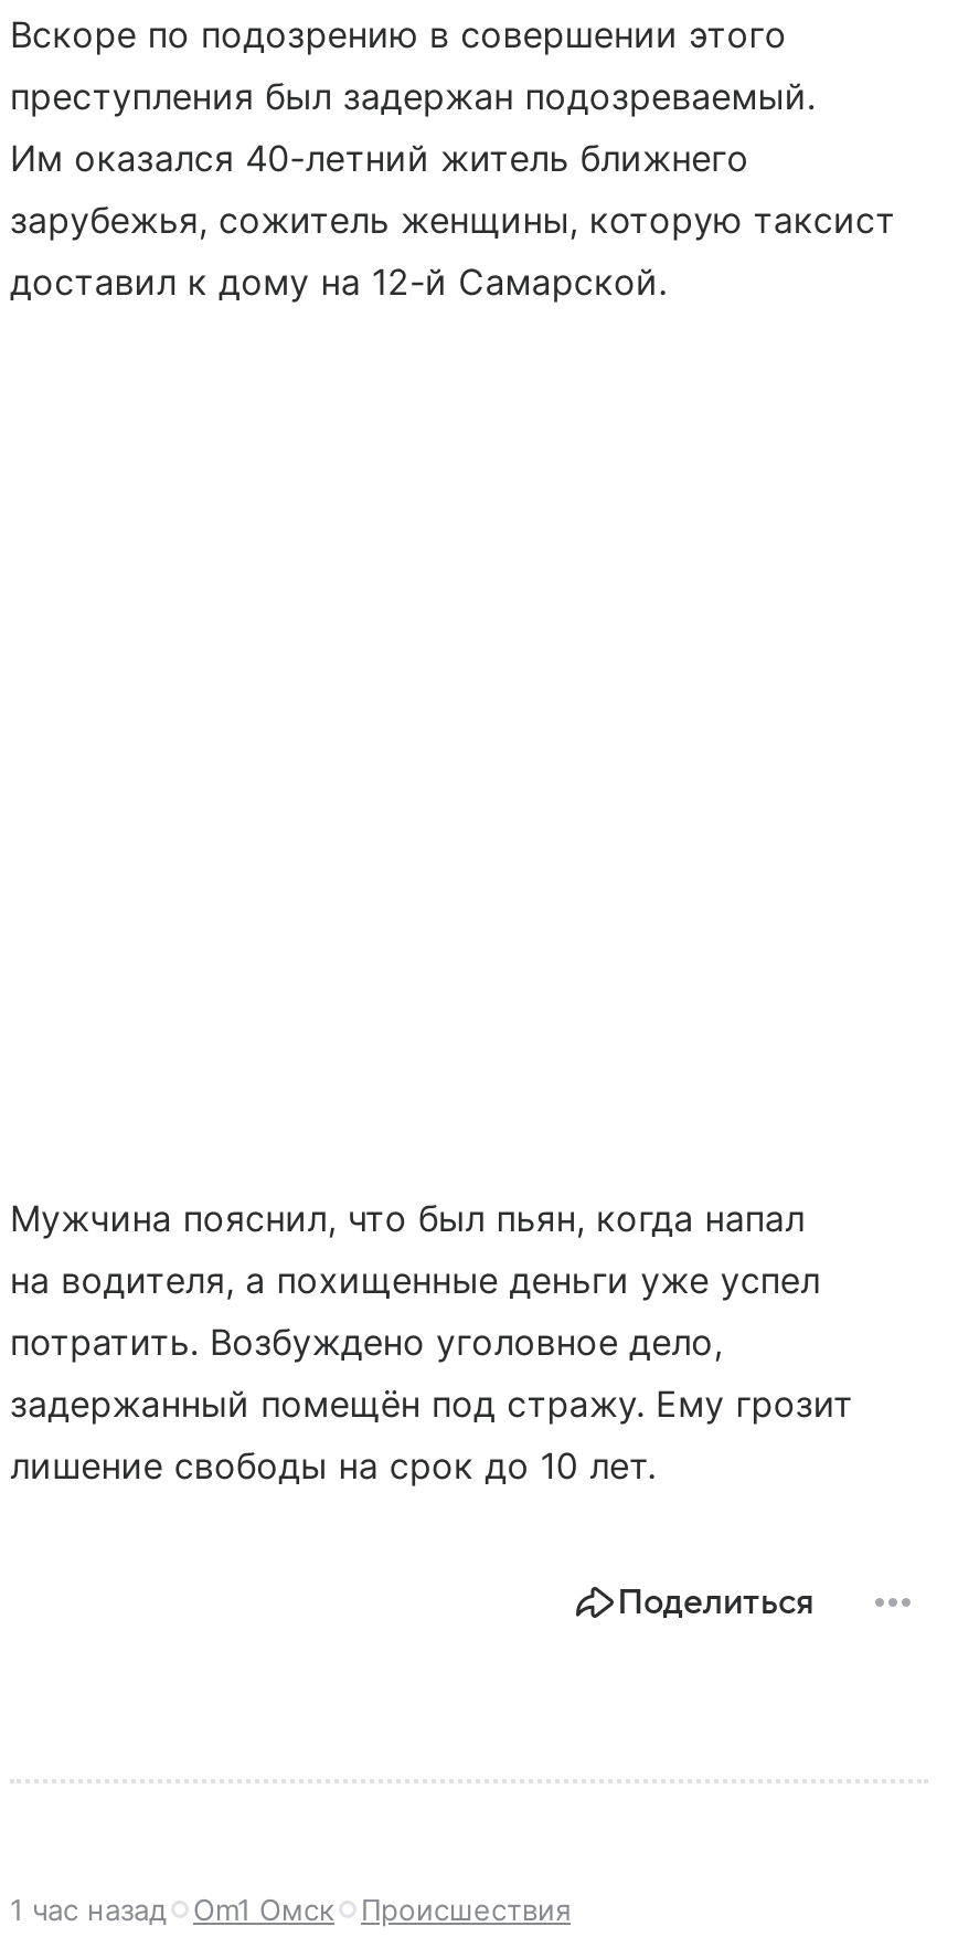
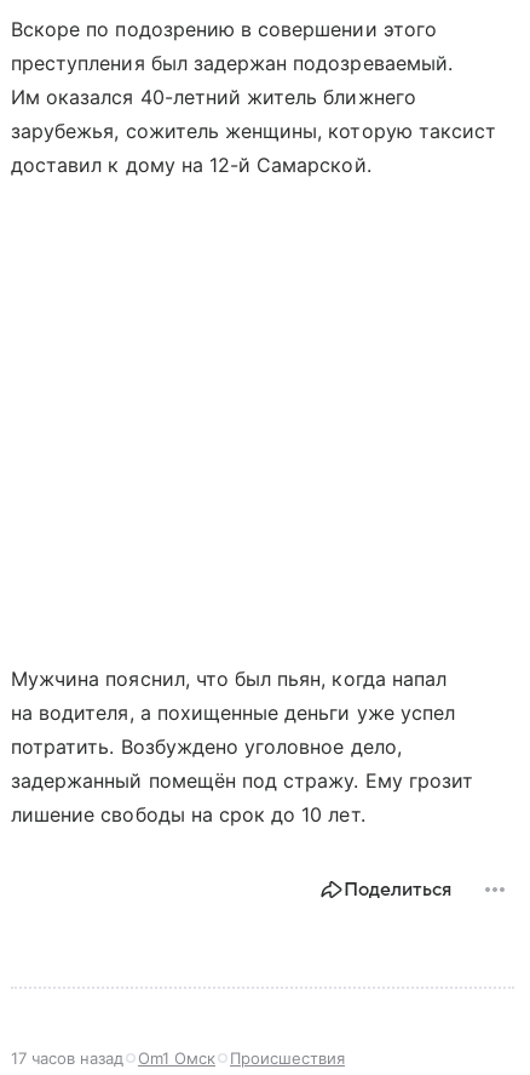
[10,1891,571,1926] 1 час назад Om1 Омск Происшествия -> [11,1048,345,1067] 17 часов назад Om1 Омск Происшествия

